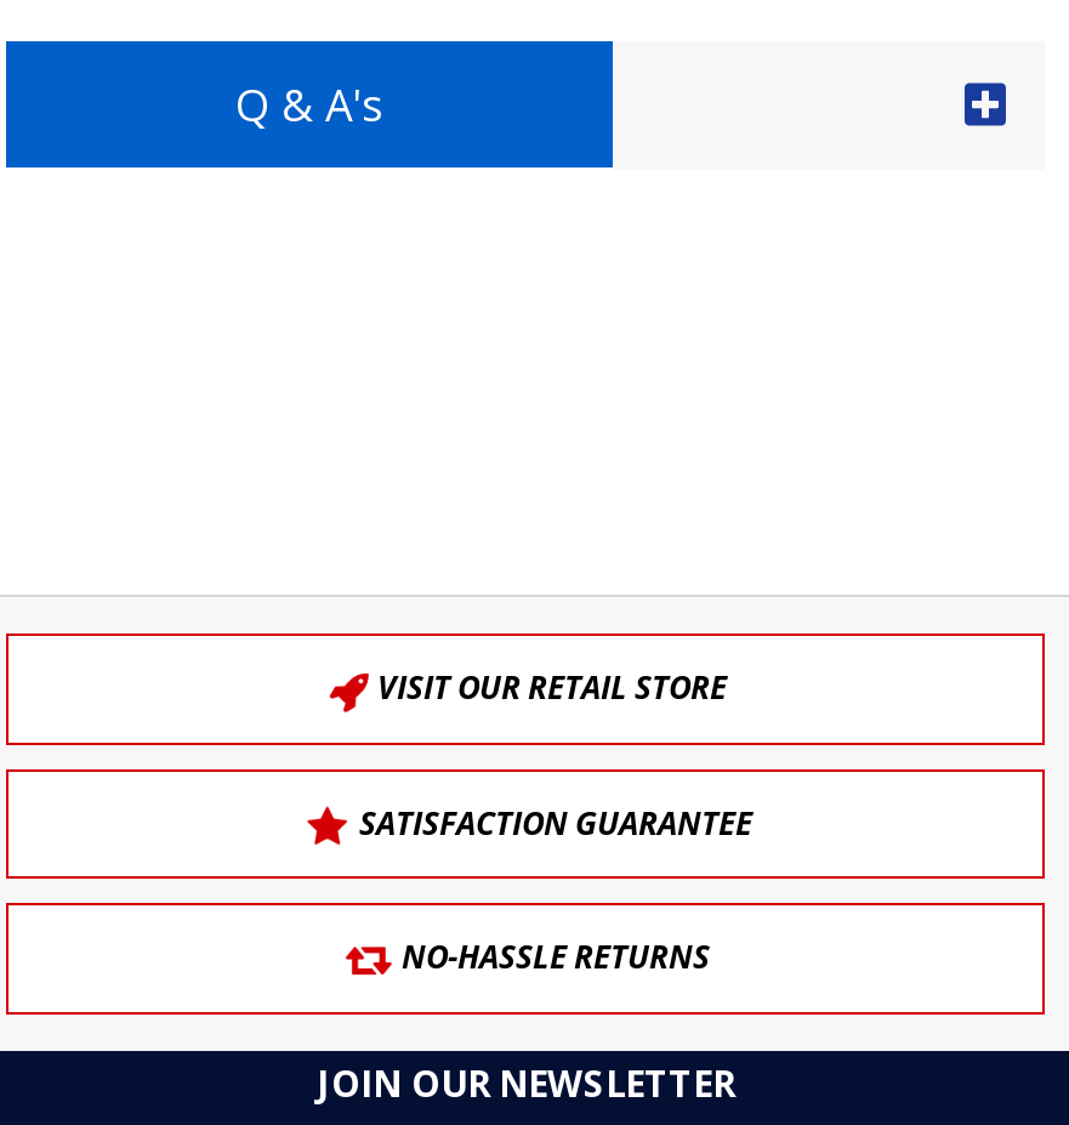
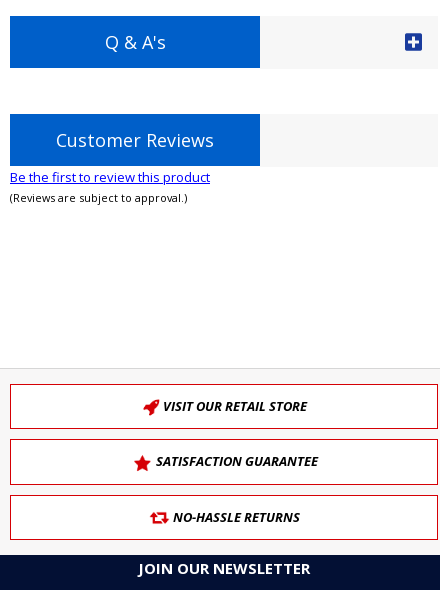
none -> [10,127,214,204] Customer Reviews | Be the first to review this product | (Reviews are subject to approval.)

